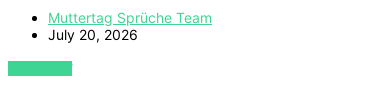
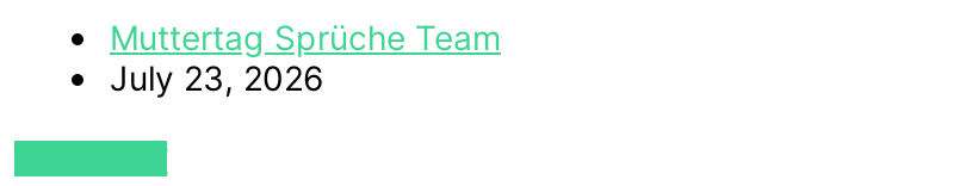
[48,26,138,43] July 20, 2026 -> [110,57,324,97] July 23, 2026

